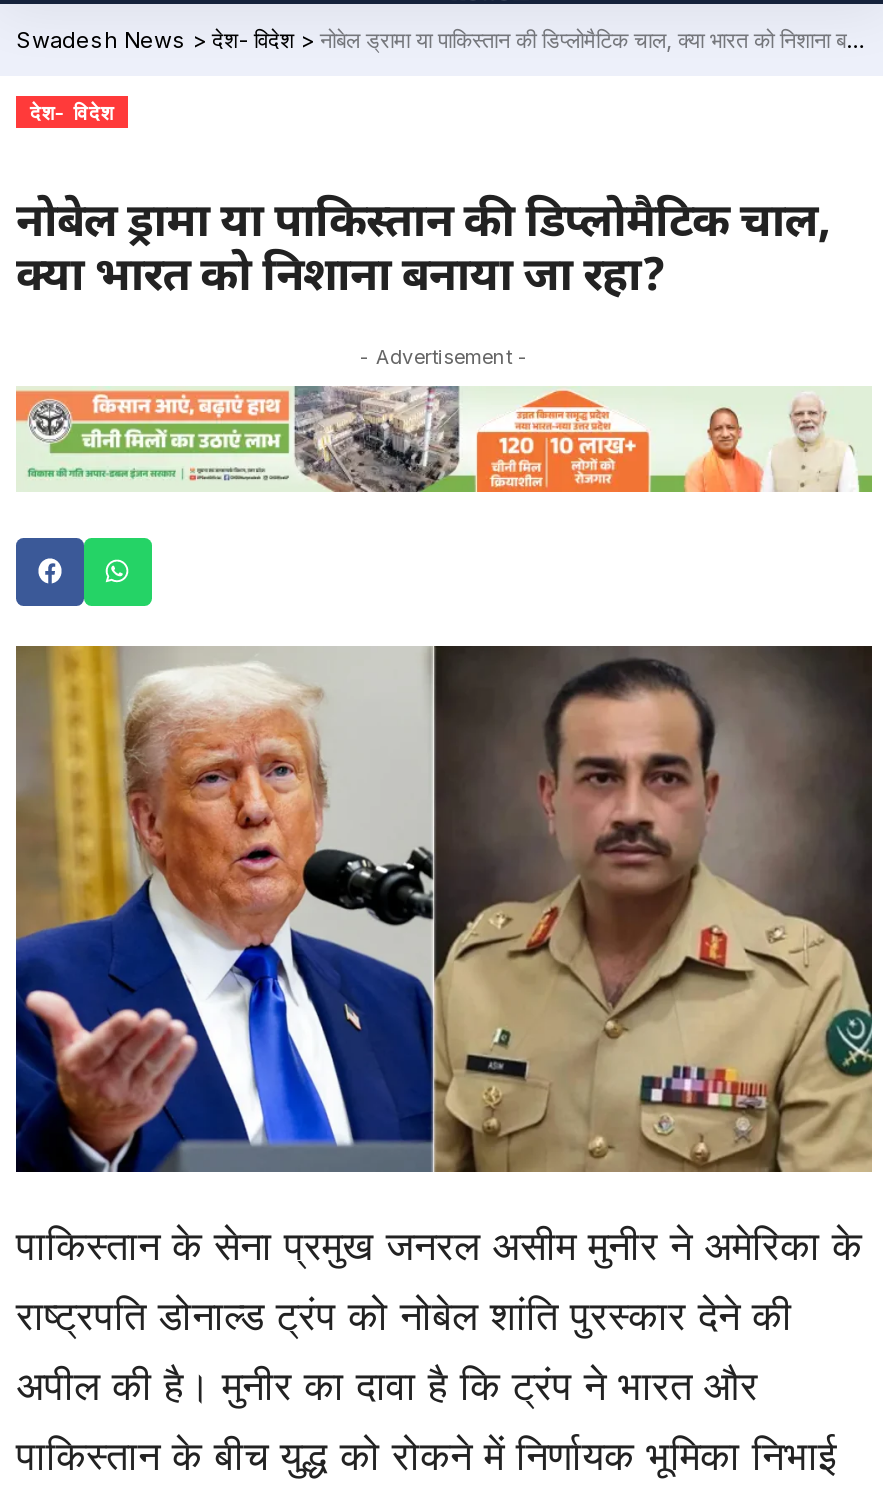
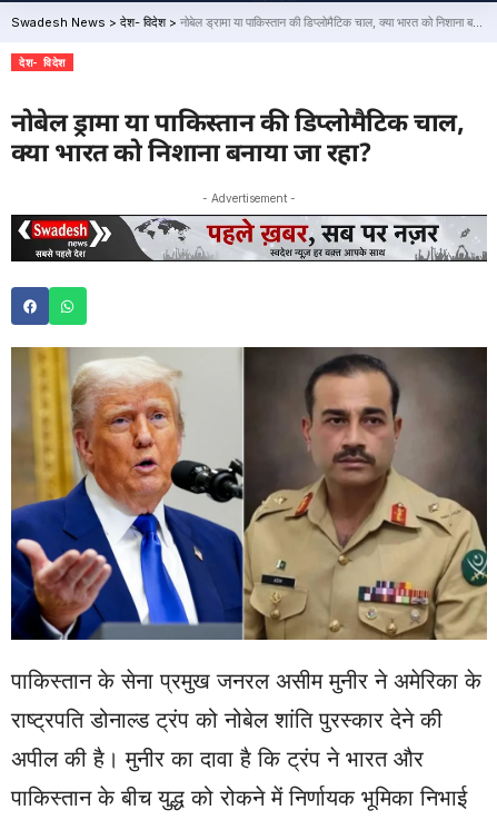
[14,386,872,494] [image] -> [10,214,487,263] [image]

